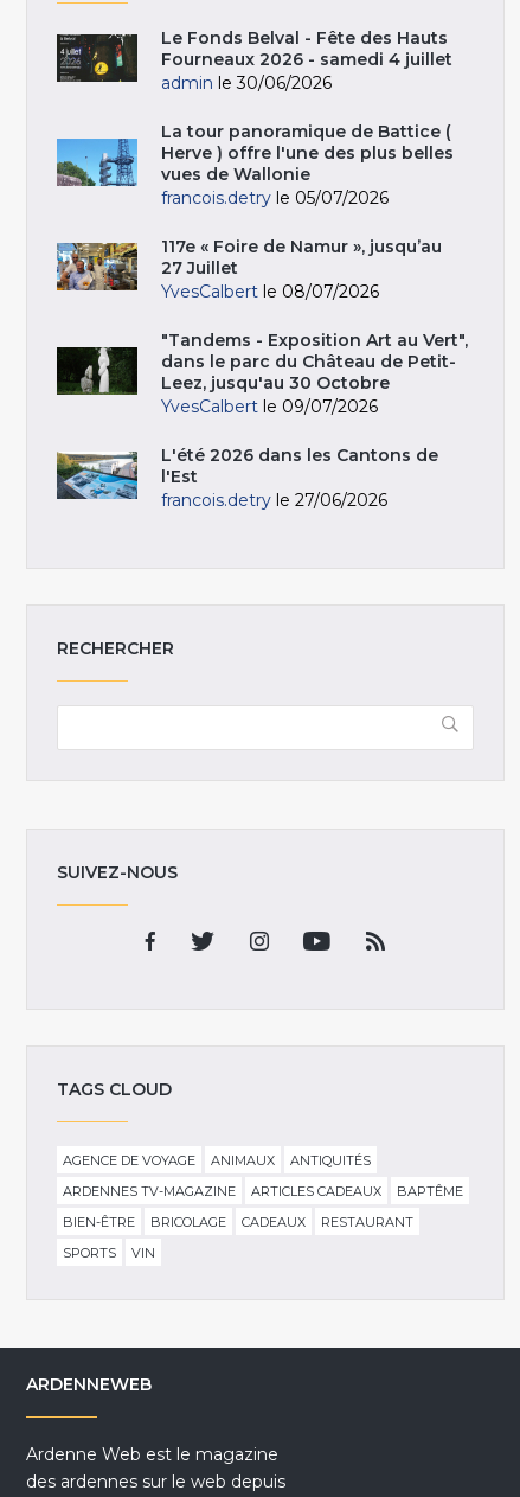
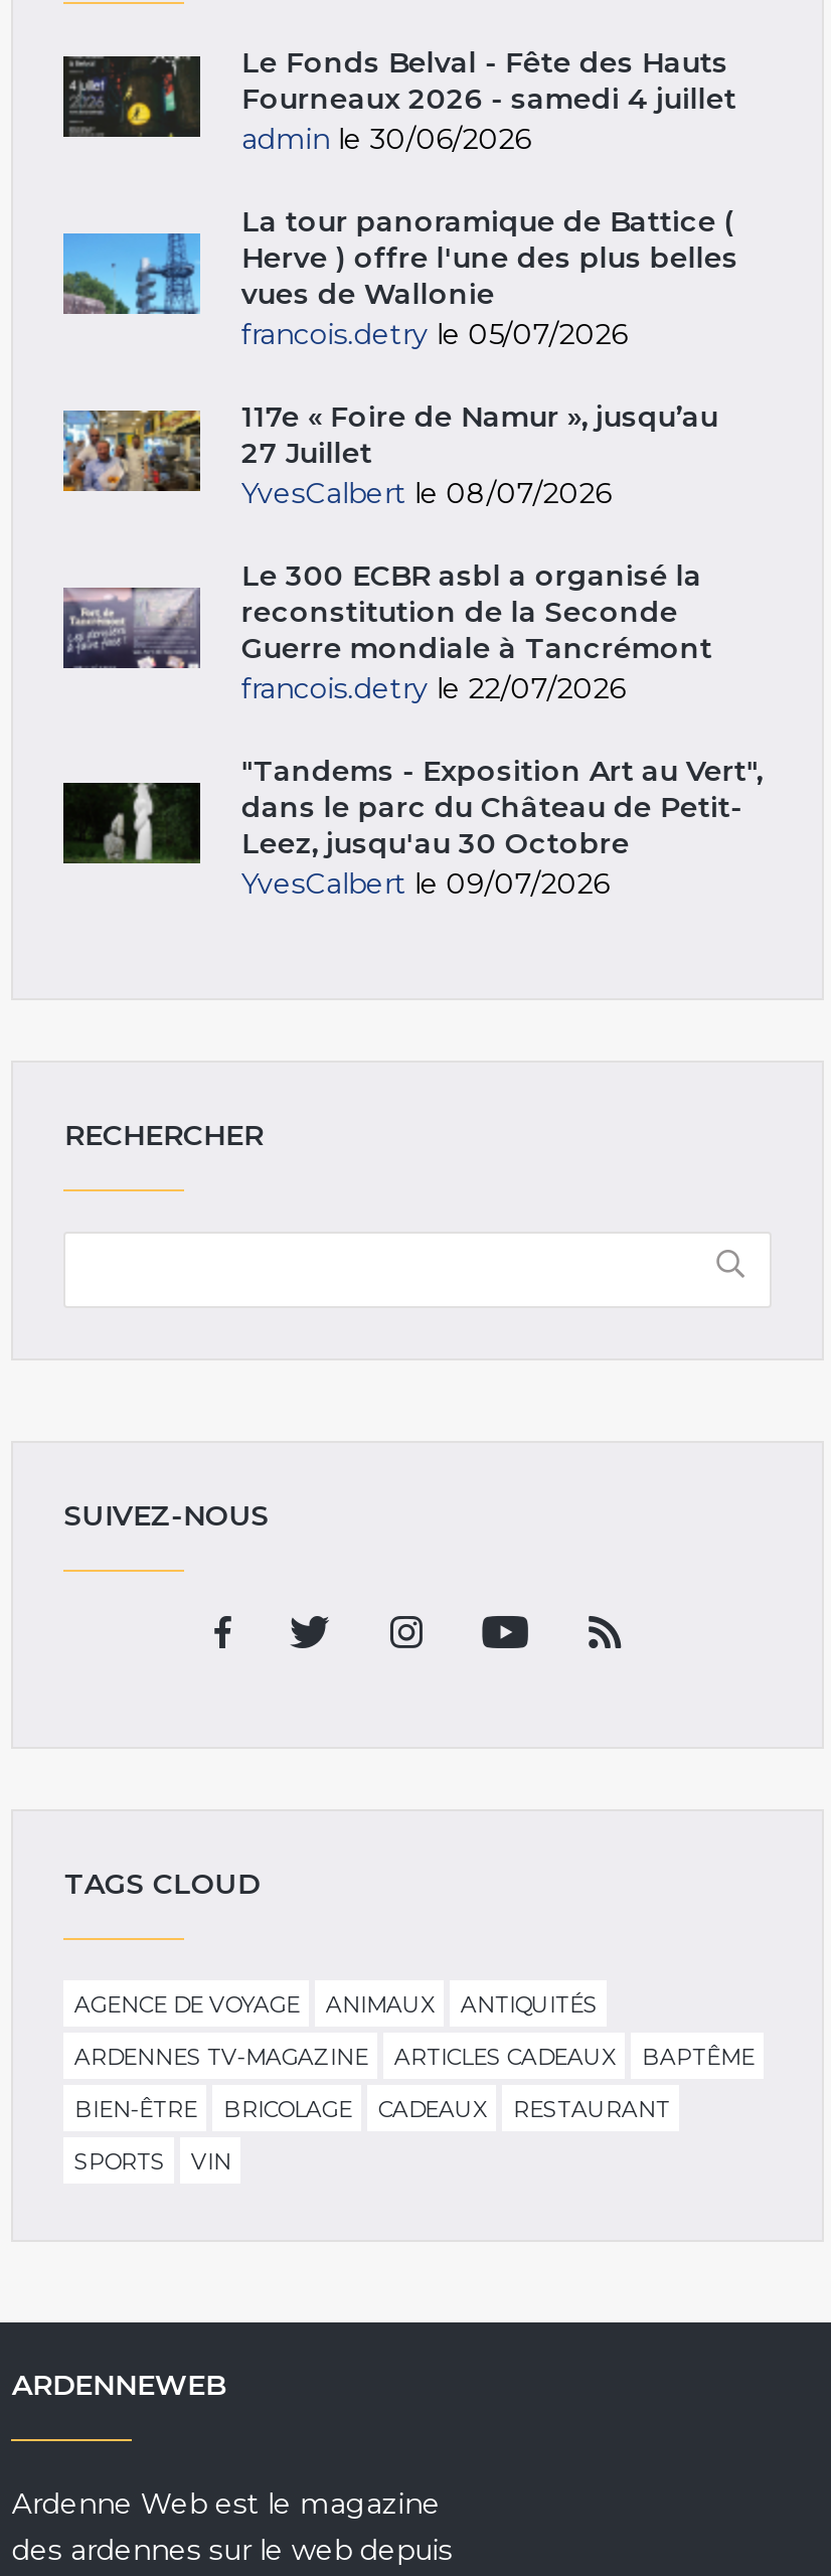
none -> [63,557,712,706] [image] | Le 300 ECBR asbl a organisé la | reconstitution de la Seconde | Guerre mondiale à Tancrémont | francois.detry le 22/07/2026
moved [57,329,468,417] -> [63,752,762,901]: [image] | "Tandems - Exposition Art au Vert", | dans le parc du Château de Petit- | Leez, jusqu'au 30 Octobre | YvesCalbert le 09/07/2026
[56,444,439,510] [image] | L'été 2026 dans les Cantons de | l'Est | francois.detry le 27/06/2026 -> none

